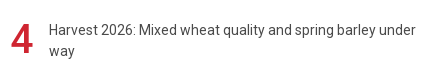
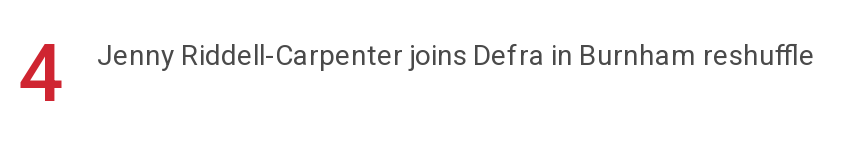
[49,22,416,59] Harvest 2026: Mixed wheat quality and spring barley under | way -> [97,39,815,71] Jenny Riddell-Carpenter joins Defra in Burnham reshuffle

